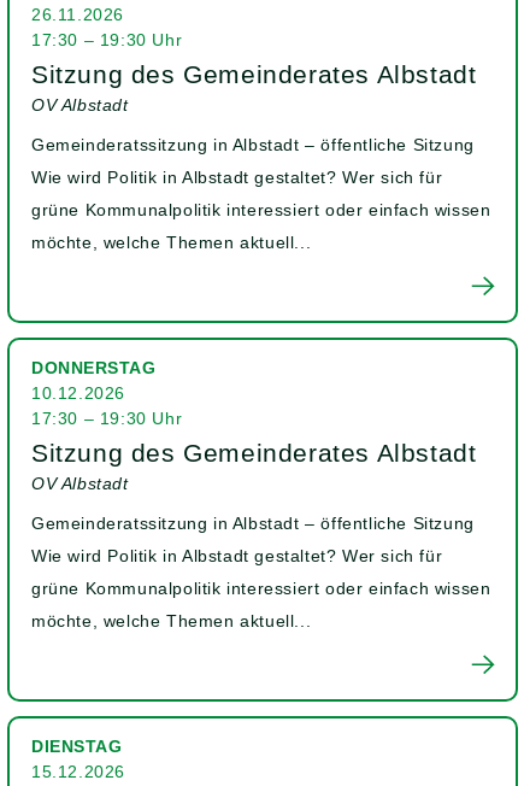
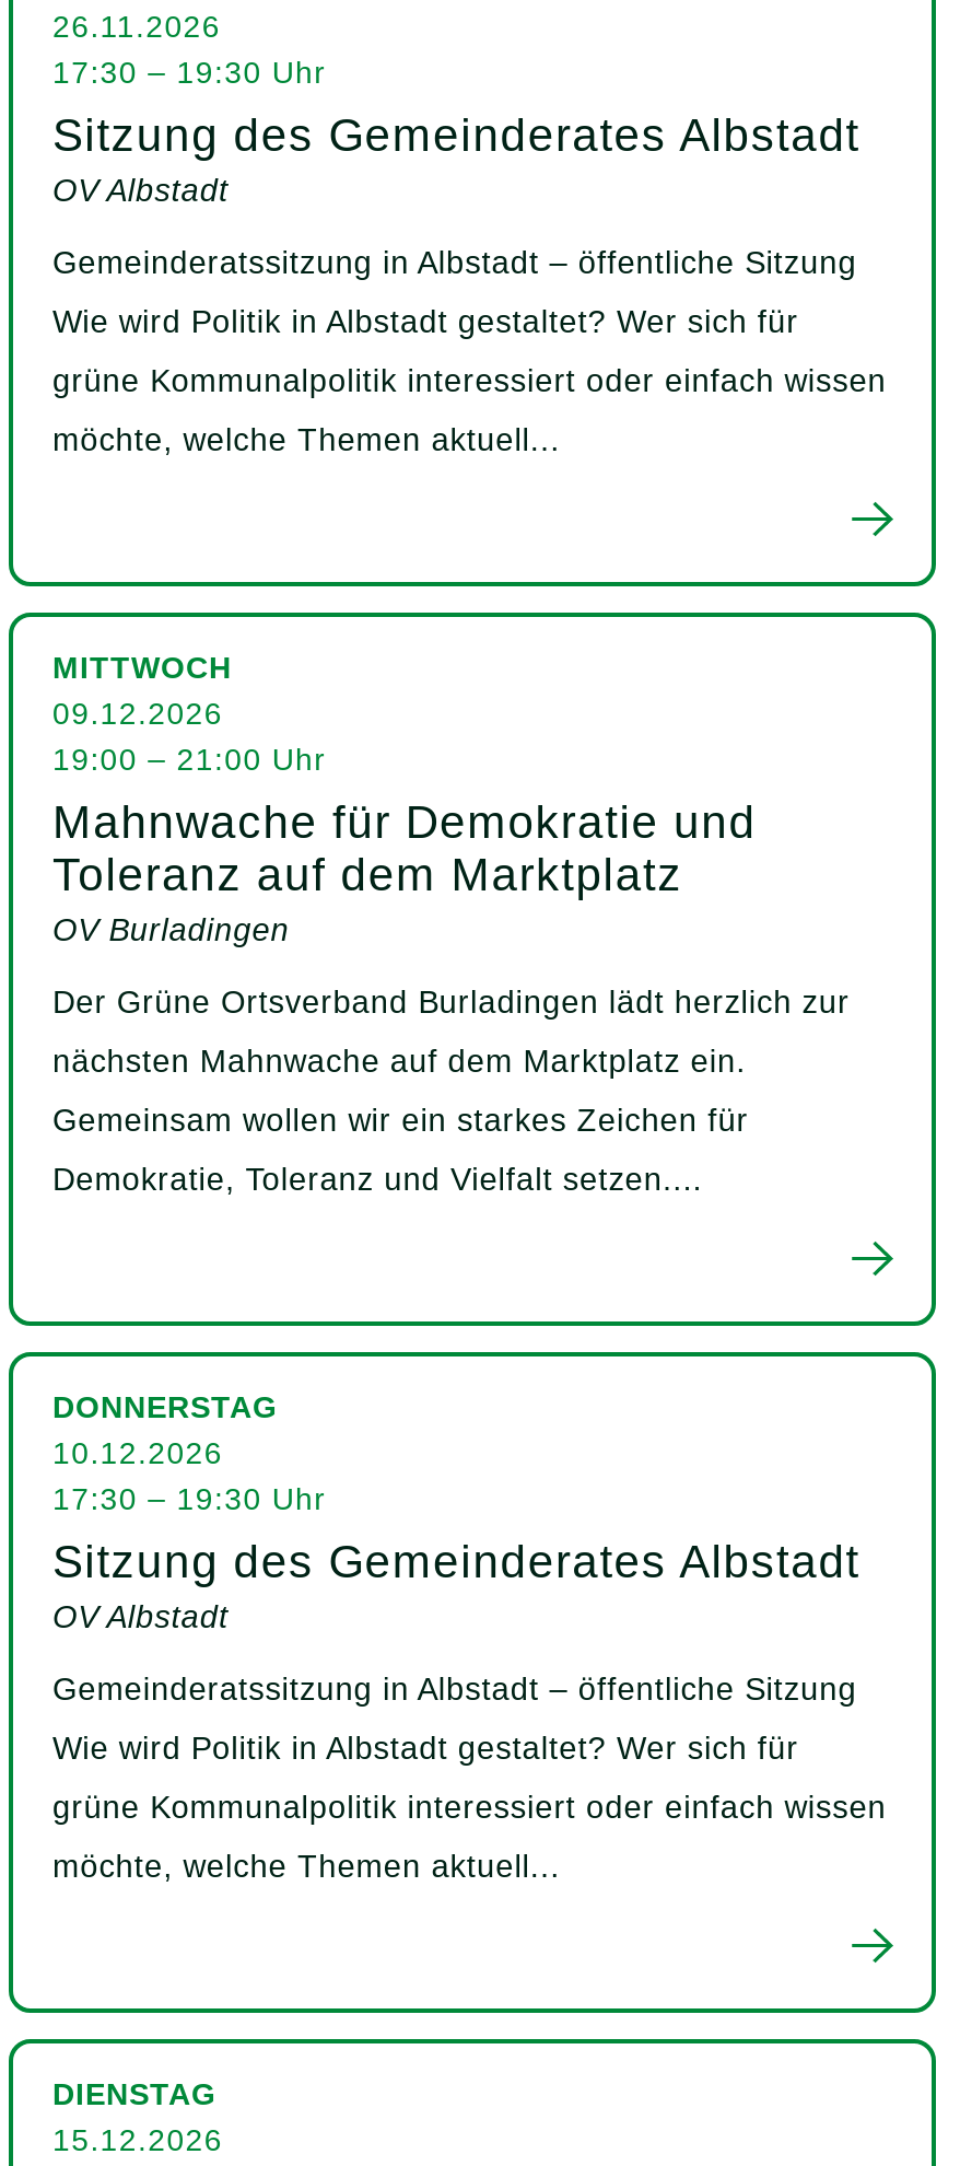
none -> [52,650,850,1197] MITTWOCH | 09.12.2026 | 19:00 – 21:00 Uhr | Mahnwache für Demokratie und | Toleranz auf dem Marktplatz | OV Burladingen | Der Grüne Ortsverband Burladingen lädt herzlich zur | nächsten Mahnwache auf dem Marktplatz ein. | Gemeinsam wollen wir ein starkes Zeichen für | Demokratie, Toleranz und Vielfalt setzen....

